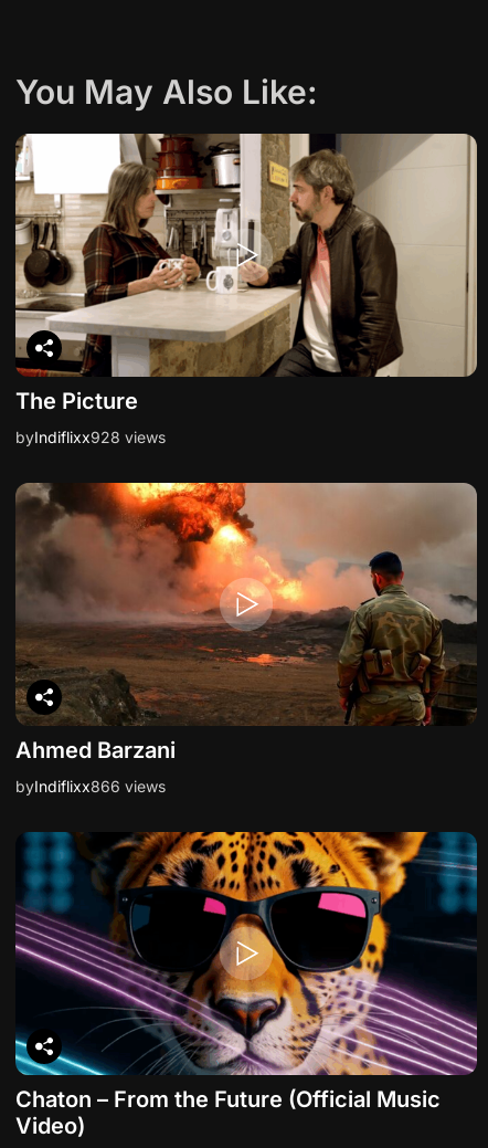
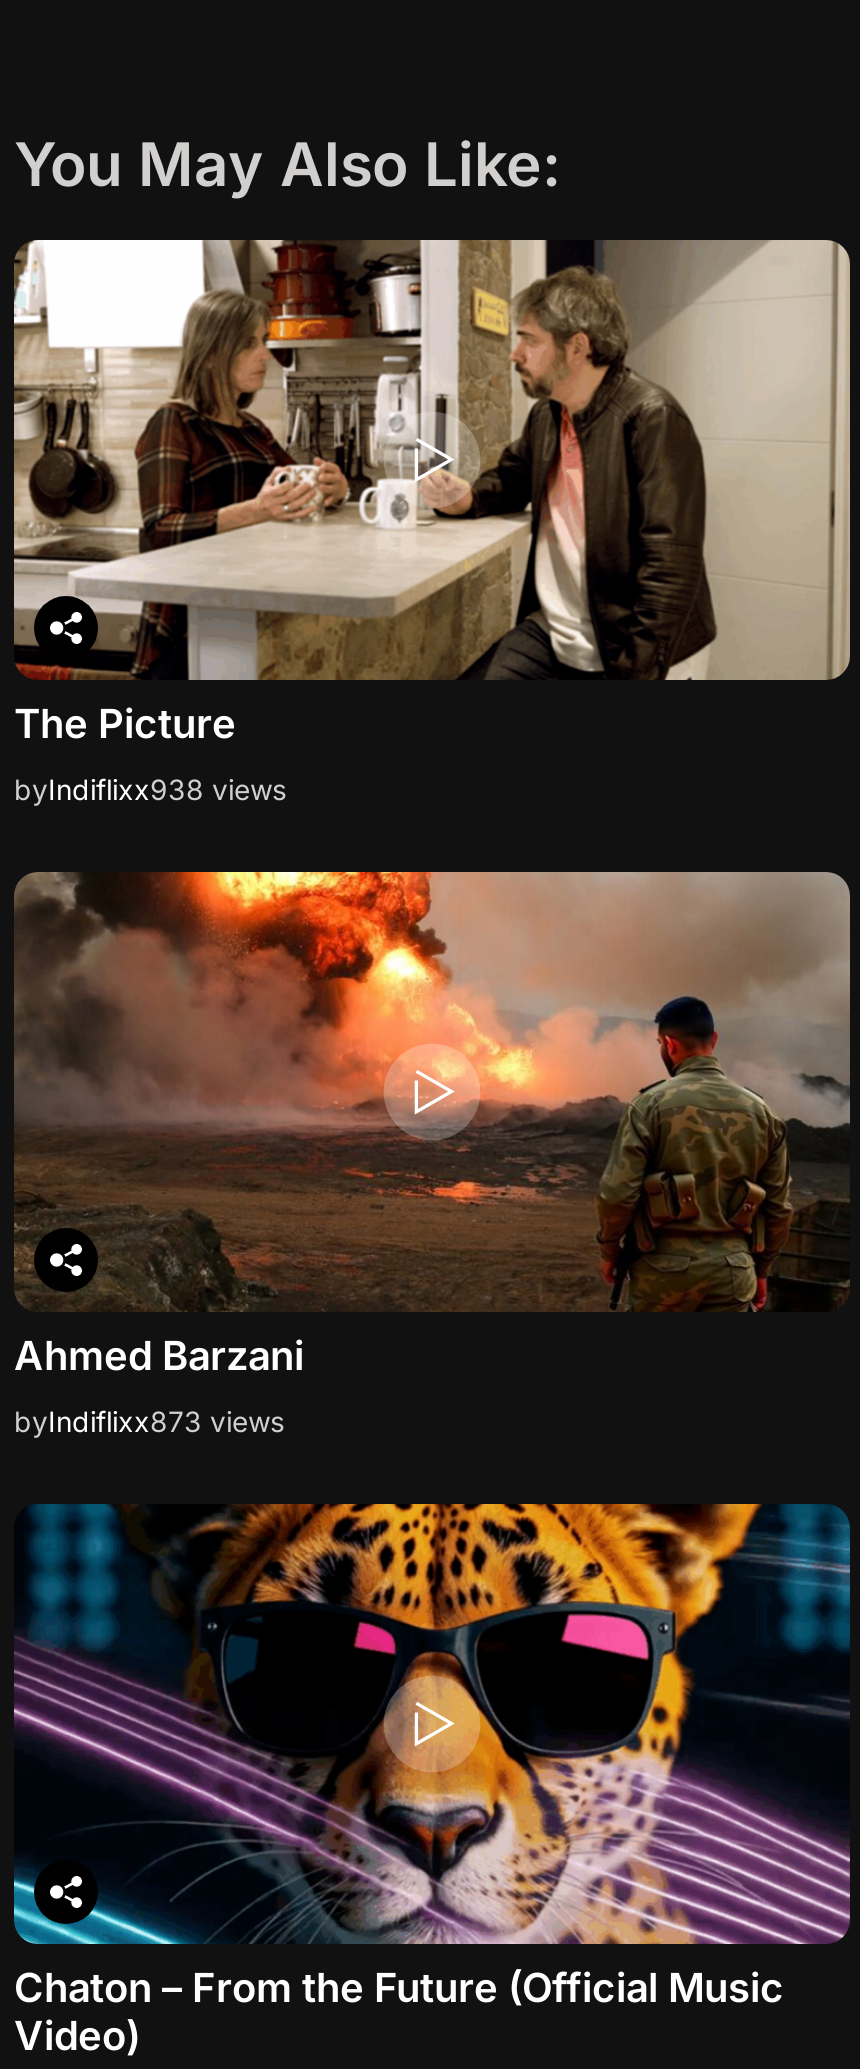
[15,428,166,447] byIndiflixx928 views -> [14,772,286,806] byIndiflixx938 views
[15,777,166,796] byIndiflixx866 views -> [14,1404,284,1438] byIndiflixx873 views

